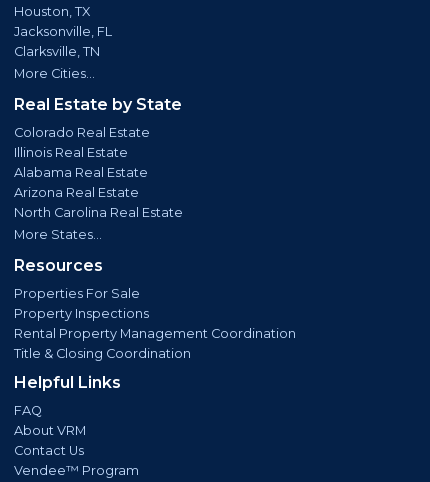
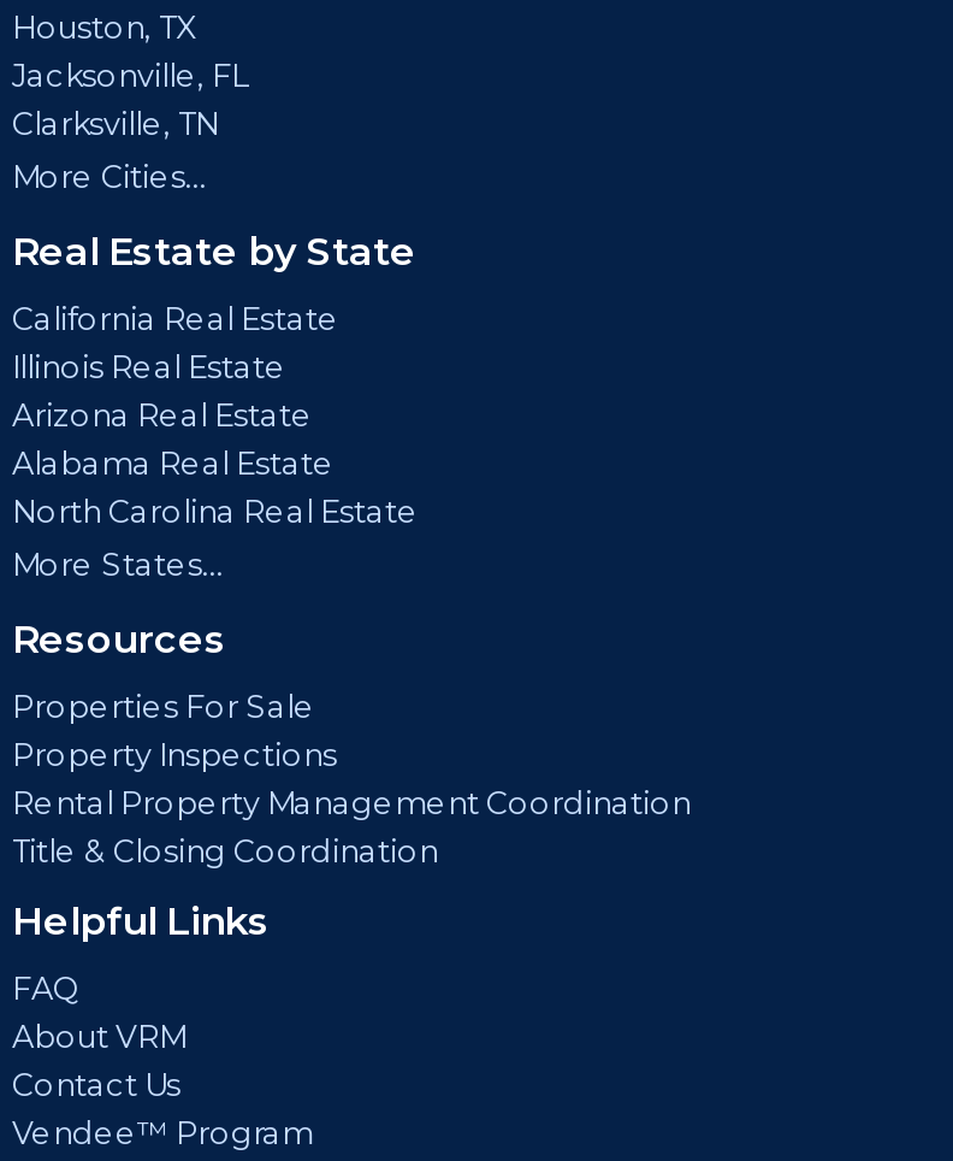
[14,125,150,140] Colorado Real Estate -> [12,301,339,337] California Real Estate
moved [14,165,148,180] -> [12,446,335,482]: Alabama Real Estate
moved [14,185,139,200] -> [12,397,313,434]: Arizona Real Estate

